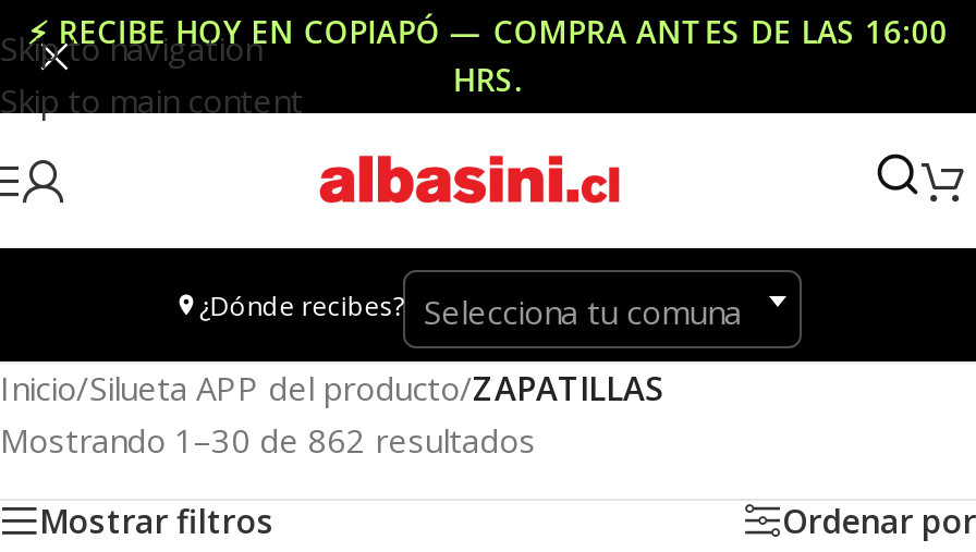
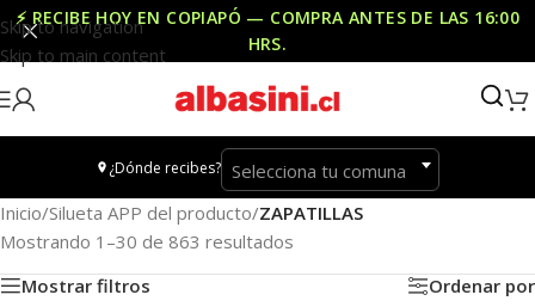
[0,418,536,462] Mostrando 1–30 de 862 resultados -> [0,229,294,253] Mostrando 1–30 de 863 resultados

